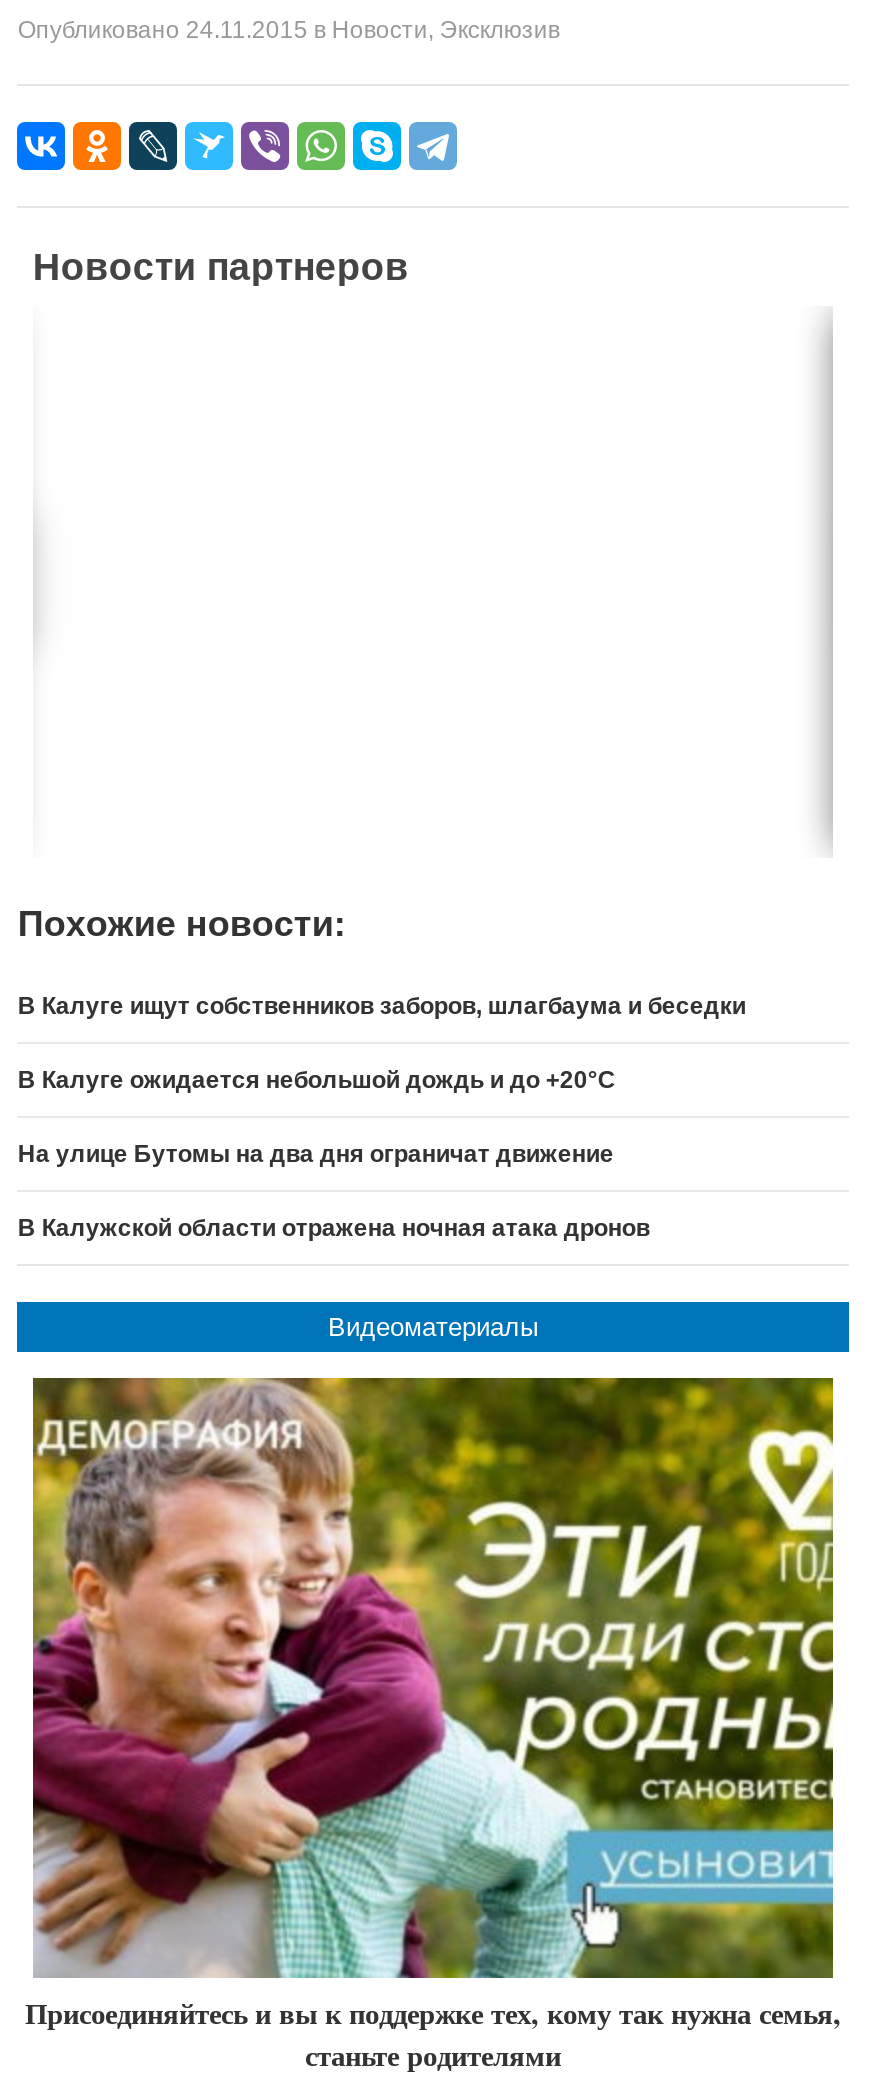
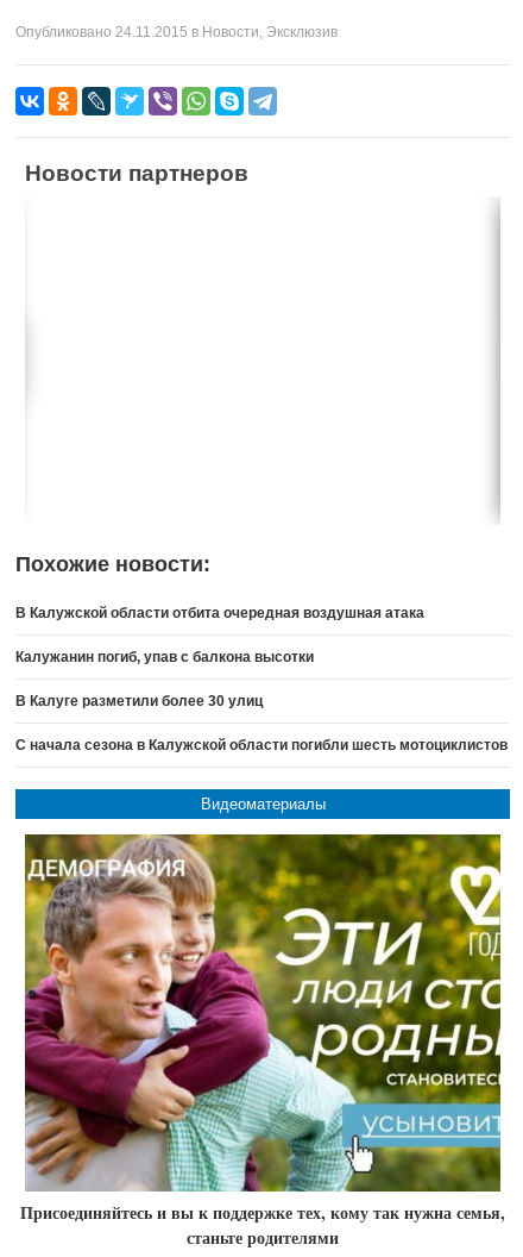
[18,991,746,1019] В Калуге ищут собственников заборов, шлагбаума и беседки -> [16,604,425,621] В Калужской области отбита очередная воздушная атака
[18,1065,616,1093] В Калуге ожидается небольшой дождь и до +20°С -> [16,648,314,665] Калужанин погиб, упав с балкона высотки
[18,1139,614,1167] На улице Бутомы на два дня ограничат движение -> [16,692,263,709] В Калуге разметили более 30 улиц
[18,1213,650,1241] В Калужской области отражена ночная атака дронов -> [16,736,508,753] С начала сезона в Калужской области погибли шесть мотоциклистов

